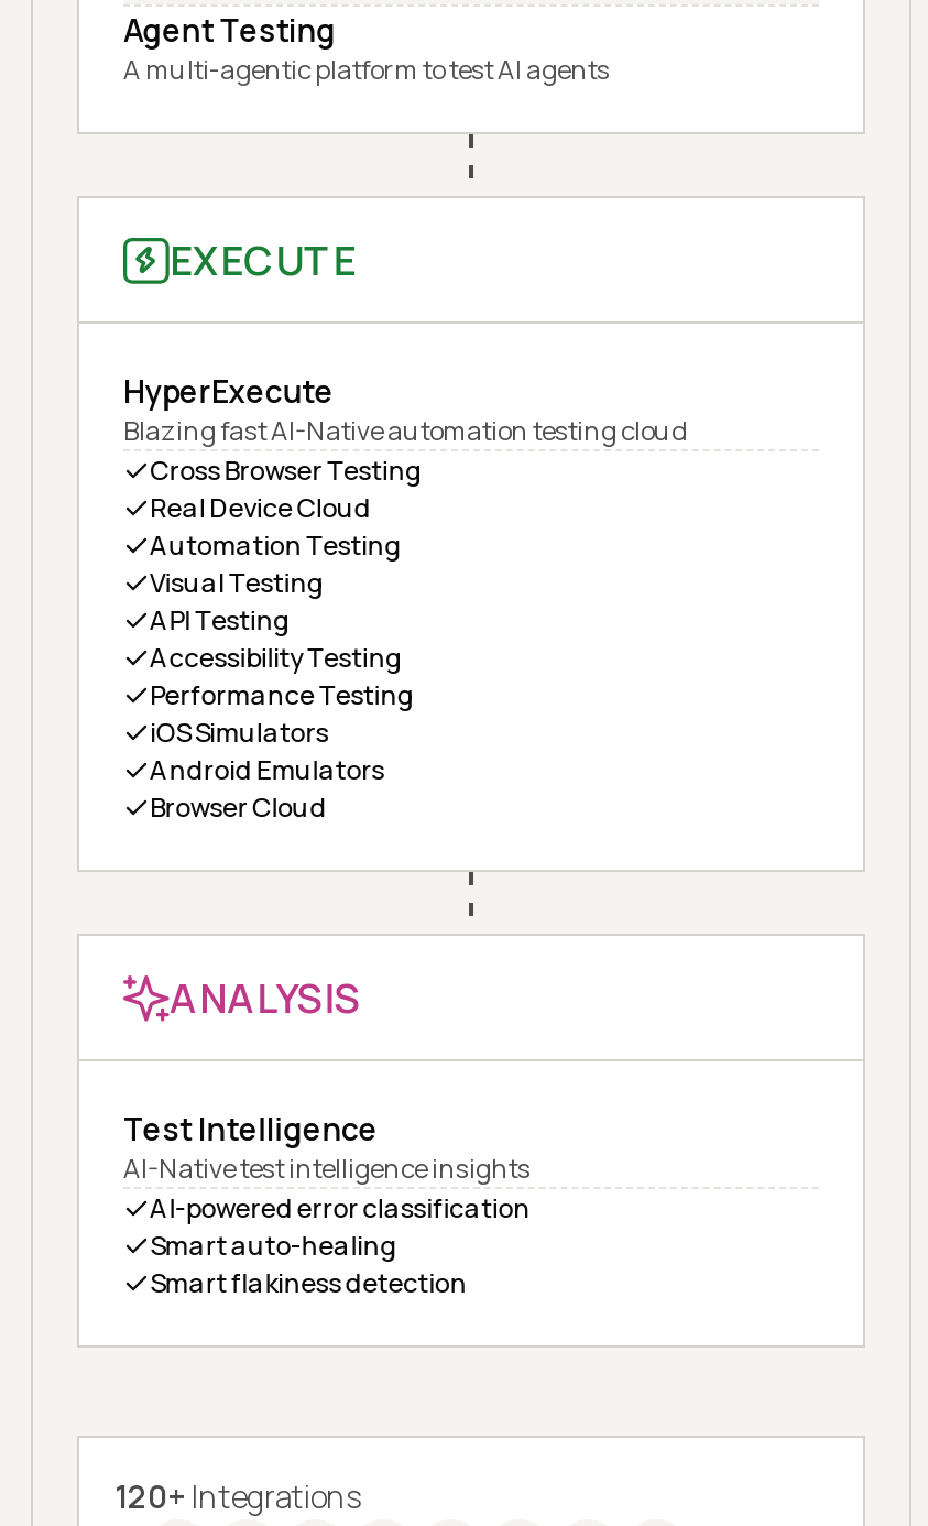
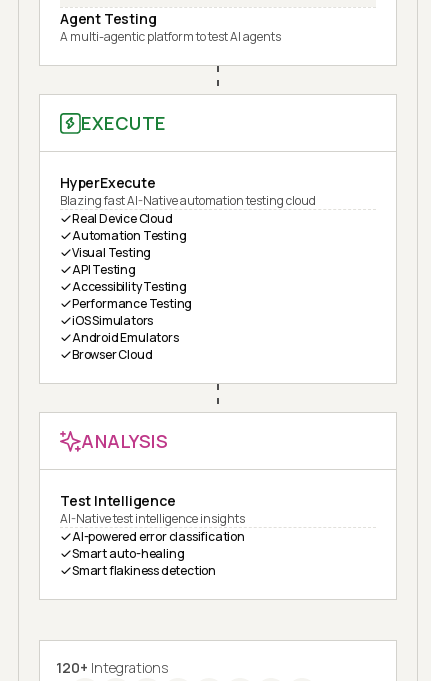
[150,452,422,489] Cross Browser Testing -> none

